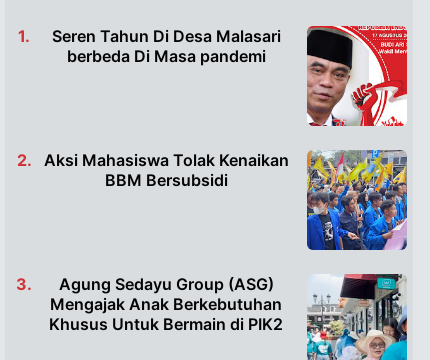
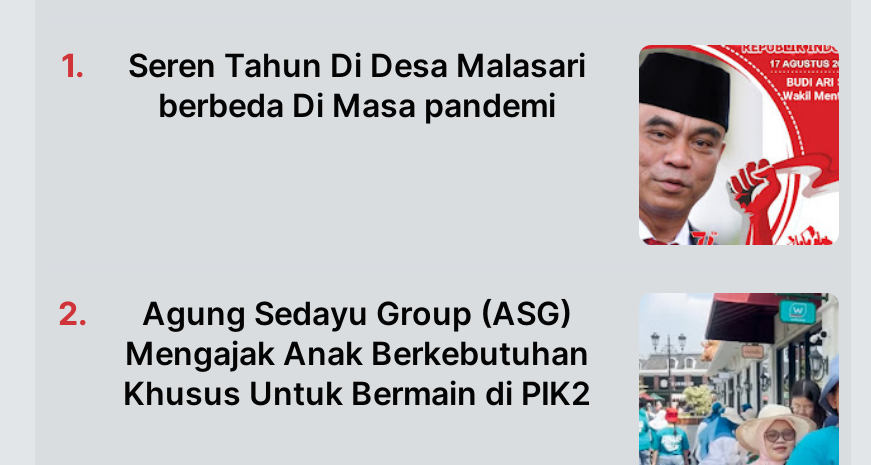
[43,149,408,251] [image] | Aksi Mahasiswa Tolak Kenaikan | BBM Bersubsidi -> none

